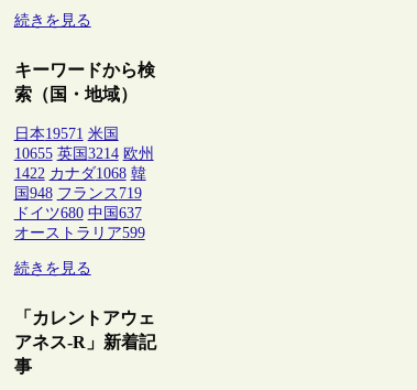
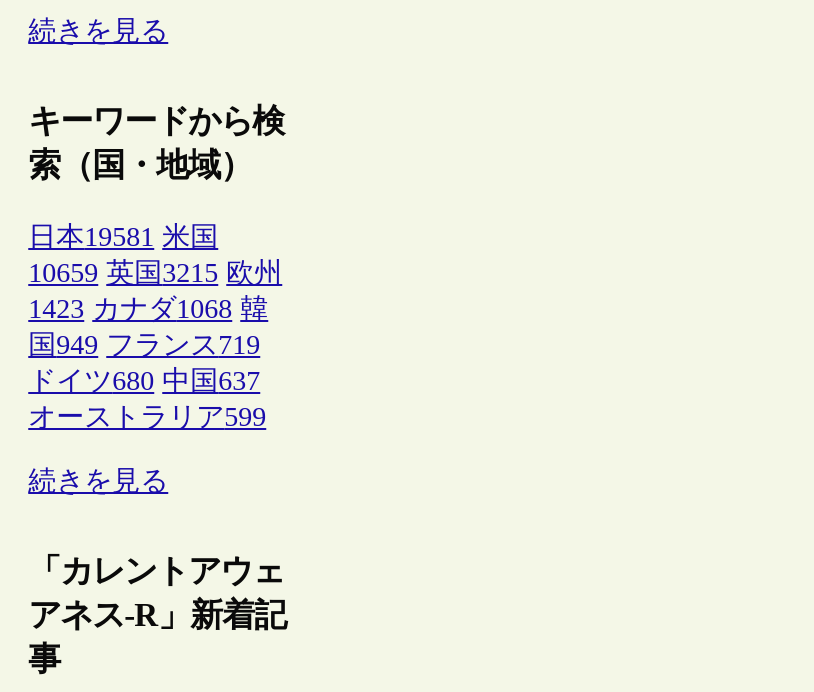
[14,126,118,142] 日本19571 米国 -> [28,222,218,252] 日本19581 米国
[14,146,154,162] 10655 英国3214 欧州 -> [28,258,282,288] 10659 英国3215 欧州
[14,165,146,182] 1422 カナダ1068 韓 -> [28,294,268,324] 1423 カナダ1068 韓
[14,185,141,202] 国948 フランス719 -> [28,330,260,360] 国949 フランス719

